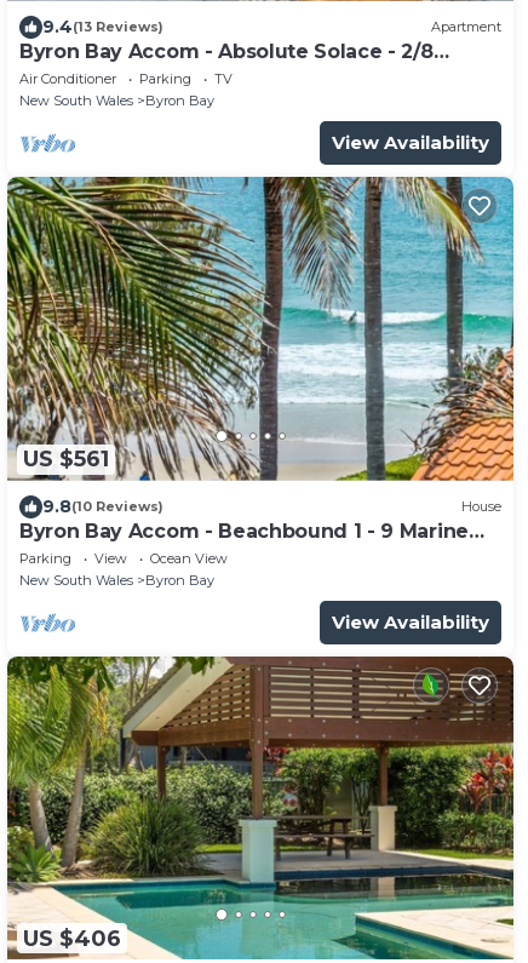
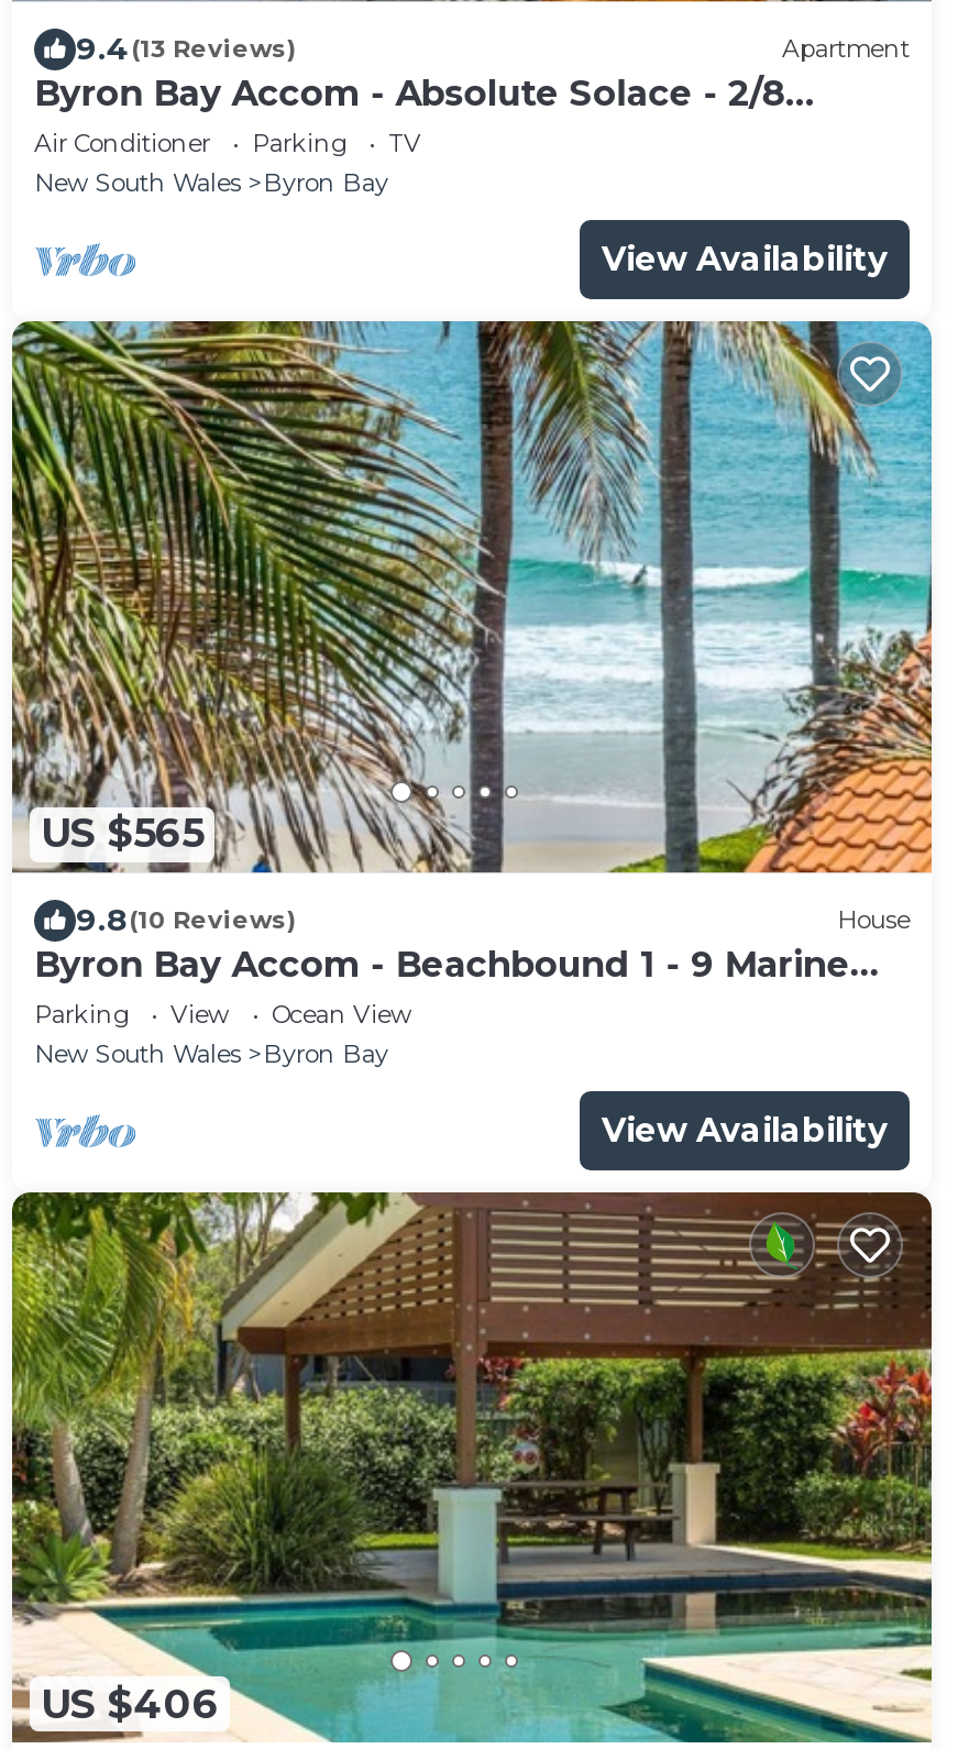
[23,446,109,473] US $561 -> [41,810,203,858] US $565

